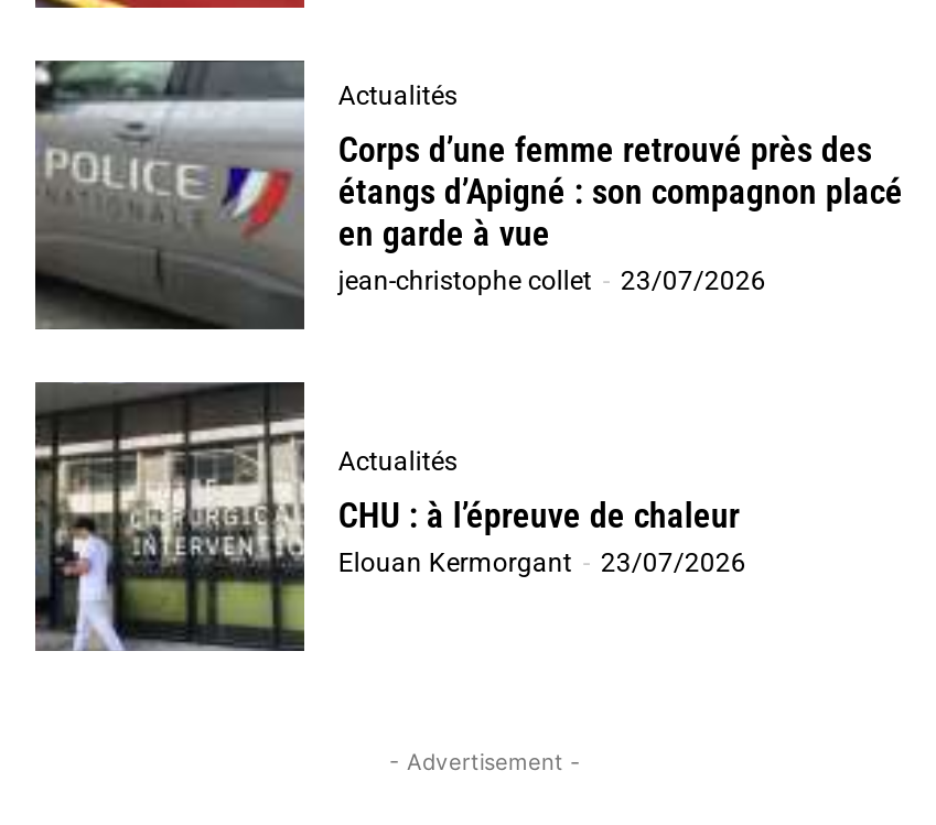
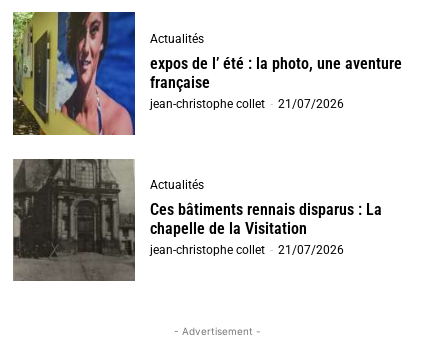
[33,37,903,333] [image] | Corps d’une femme retrouvé près des | étangs d’Apigné : son compagnon placé | en garde à vue | jean-christophe collet - 23/07/2026 -> [12,11,402,136] [image] | expos de l’ été : la photo, une aventure | française | jean-christophe collet - 21/07/2026
[35,379,746,652] [image] | CHU : à l’épreuve de chaleur | Elouan Kermorgant - 23/07/2026 -> [13,158,382,282] [image] | Ces bâtiments rennais disparus : La | chapelle de la Visitation | jean-christophe collet - 21/07/2026

